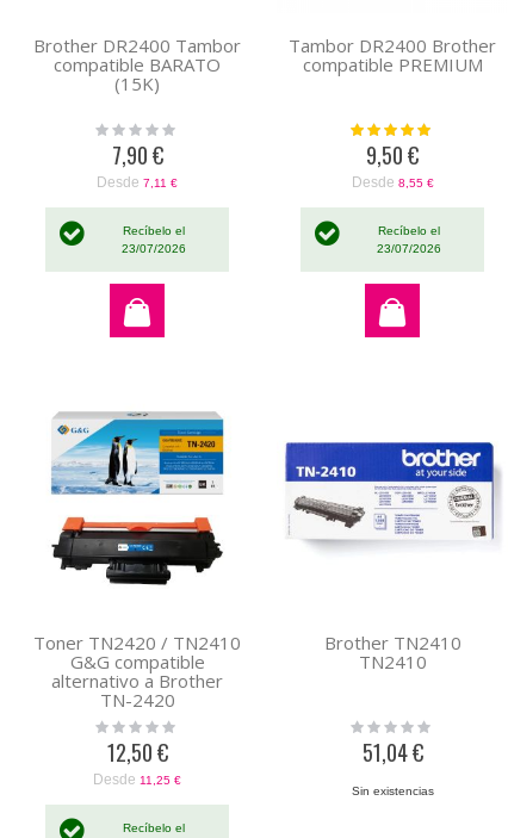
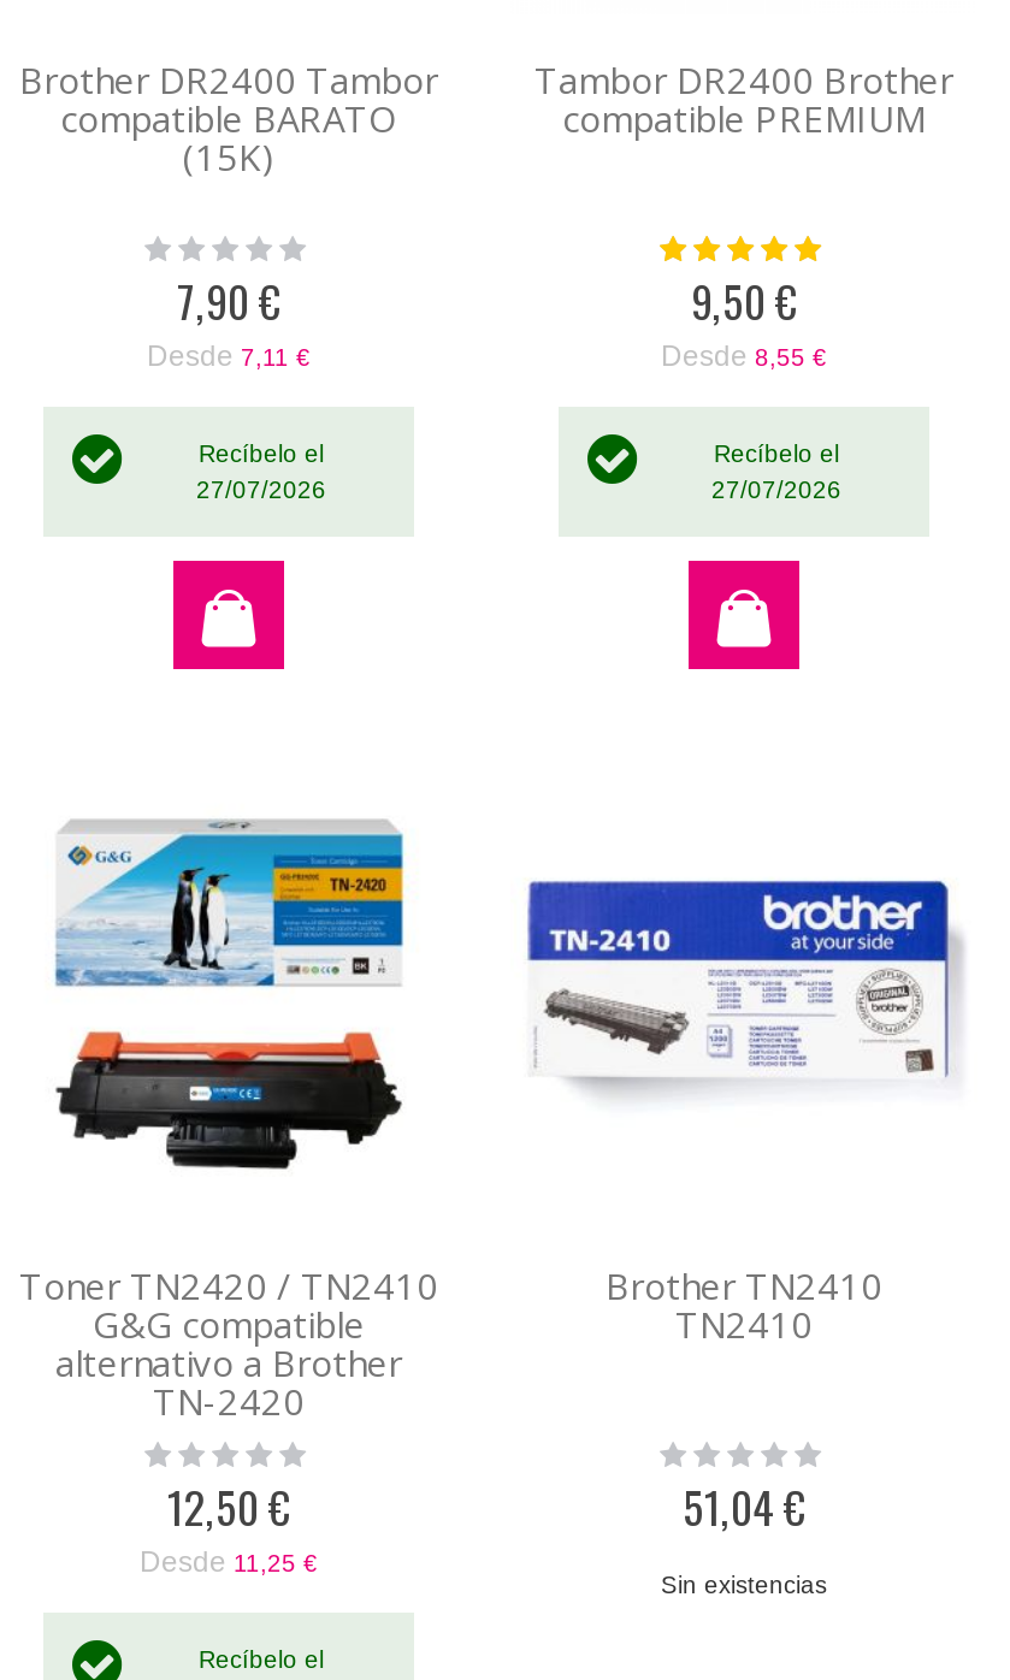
[121,242,185,255] 23/07/2026 -> [196,477,326,504] 27/07/2026
[376,242,441,255] 23/07/2026 -> [711,477,841,504] 27/07/2026

